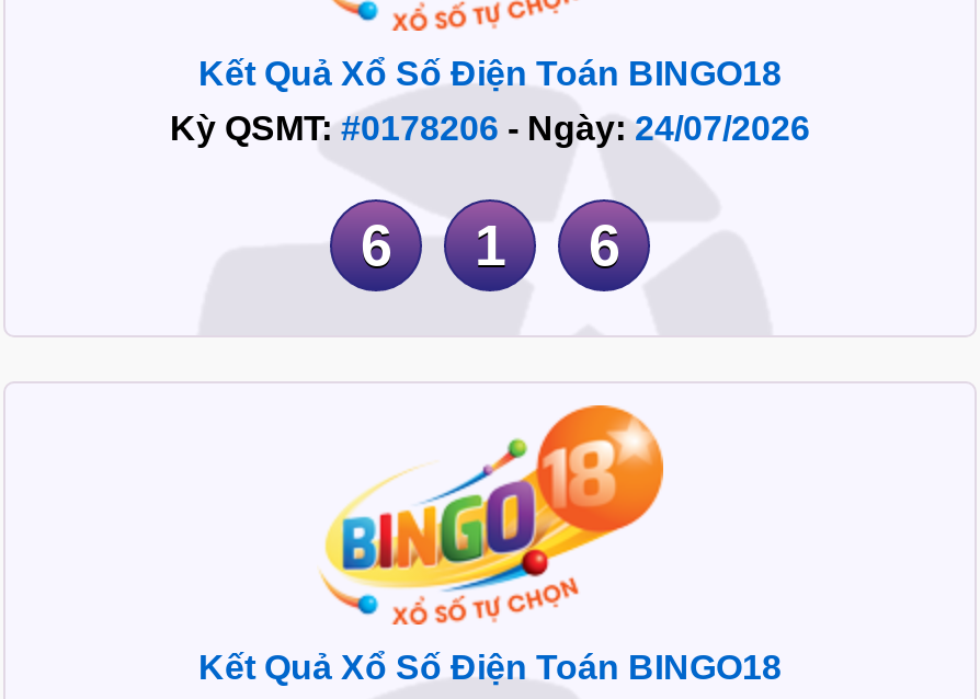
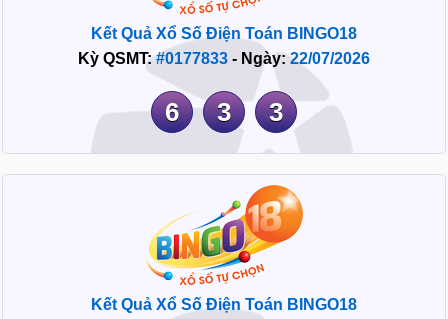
[170,110,810,147] Kỳ QSMT: #0178206 - Ngày: 24/07/2026 -> [78,50,370,67] Kỳ QSMT: #0177833 - Ngày: 22/07/2026
[475,213,505,278] 1 -> [217,97,231,127] 3
[589,213,619,278] 6 -> [269,97,283,127] 3

